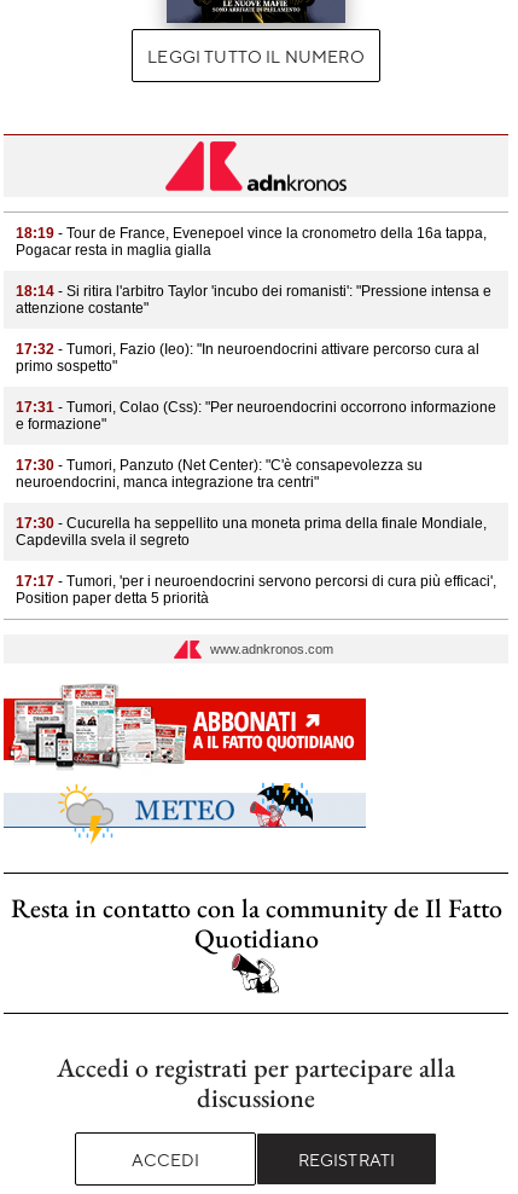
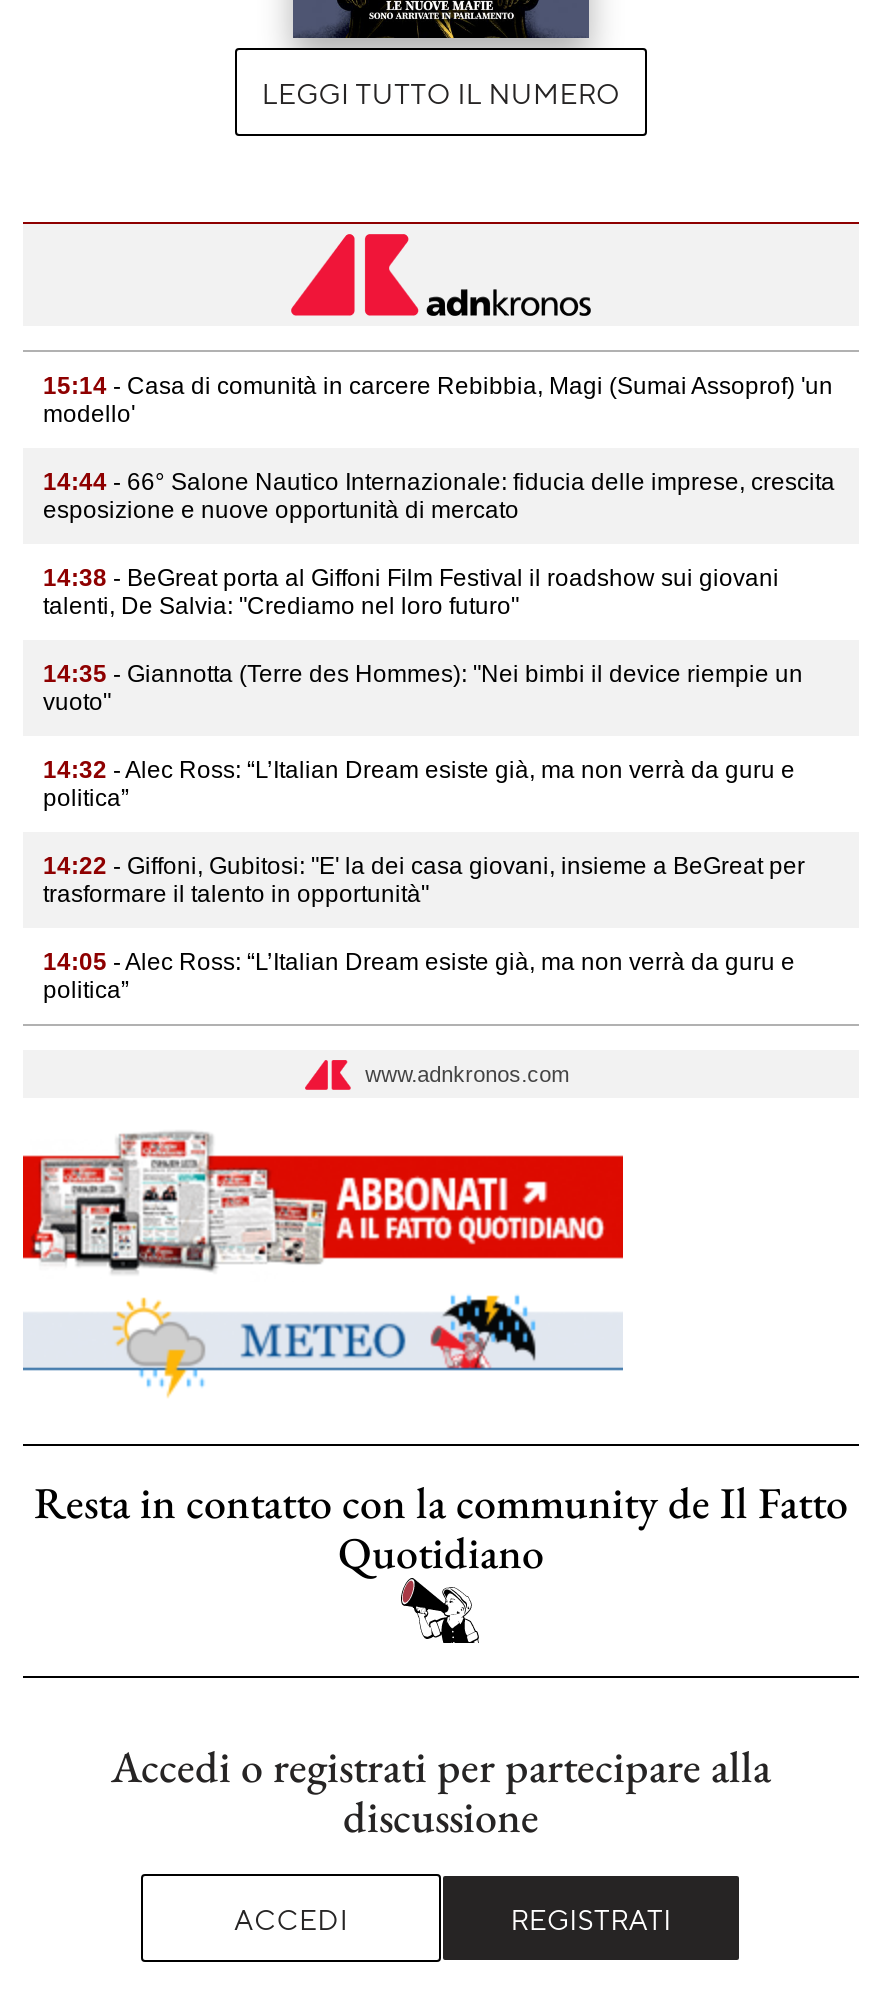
[16,225,487,259] 18:19 - Tour de France, Evenepoel vince la cronometro della 16a tappa, | Pogacar resta in maglia gialla -> [43,373,833,429] 15:14 - Casa di comunità in carcere Rebibbia, Magi (Sumai Assoprof) 'un | modello'
[16,283,491,317] 18:14 - Si ritira l'arbitro Taylor 'incubo dei romanisti': "Pressione intensa e | attenzione costante" -> [43,469,835,525] 14:44 - 66° Salone Nautico Internazionale: fiducia delle imprese, crescita | esposizione e nuove opportunità di mercato
[16,341,479,375] 17:32 - Tumori, Fazio (Ieo): "In neuroendocrini attivare percorso cura al | primo sospetto" -> [43,565,779,621] 14:38 - BeGreat porta al Giffoni Film Festival il roadshow sui giovani | talenti, De Salvia: "Crediamo nel loro futuro"
[16,399,496,433] 17:31 - Tumori, Colao (Css): "Per neuroendocrini occorrono informazione | e formazione" -> [43,661,803,717] 14:35 - Giannotta (Terre des Hommes): "Nei bimbi il device riempie un | vuoto"
[16,457,423,491] 17:30 - Tumori, Panzuto (Net Center): "C'è consapevolezza su | neuroendocrini, manca integrazione tra centri" -> [43,757,795,813] 14:32 - Alec Ross: “L’Italian Dream esiste già, ma non verrà da guru e | politica”
[16,515,487,549] 17:30 - Cucurella ha seppellito una moneta prima della finale Mondiale, | Capdevilla svela il segreto -> [43,853,805,909] 14:22 - Giffoni, Gubitosi: "E' la dei casa giovani, insieme a BeGreat per | trasformare il talento in opportunità"
[16,573,496,607] 17:17 - Tumori, 'per i neuroendocrini servono percorsi di cura più efficaci', | Position paper detta 5 priorità -> [43,949,795,1005] 14:05 - Alec Ross: “L’Italian Dream esiste già, ma non verrà da guru e | politica”

